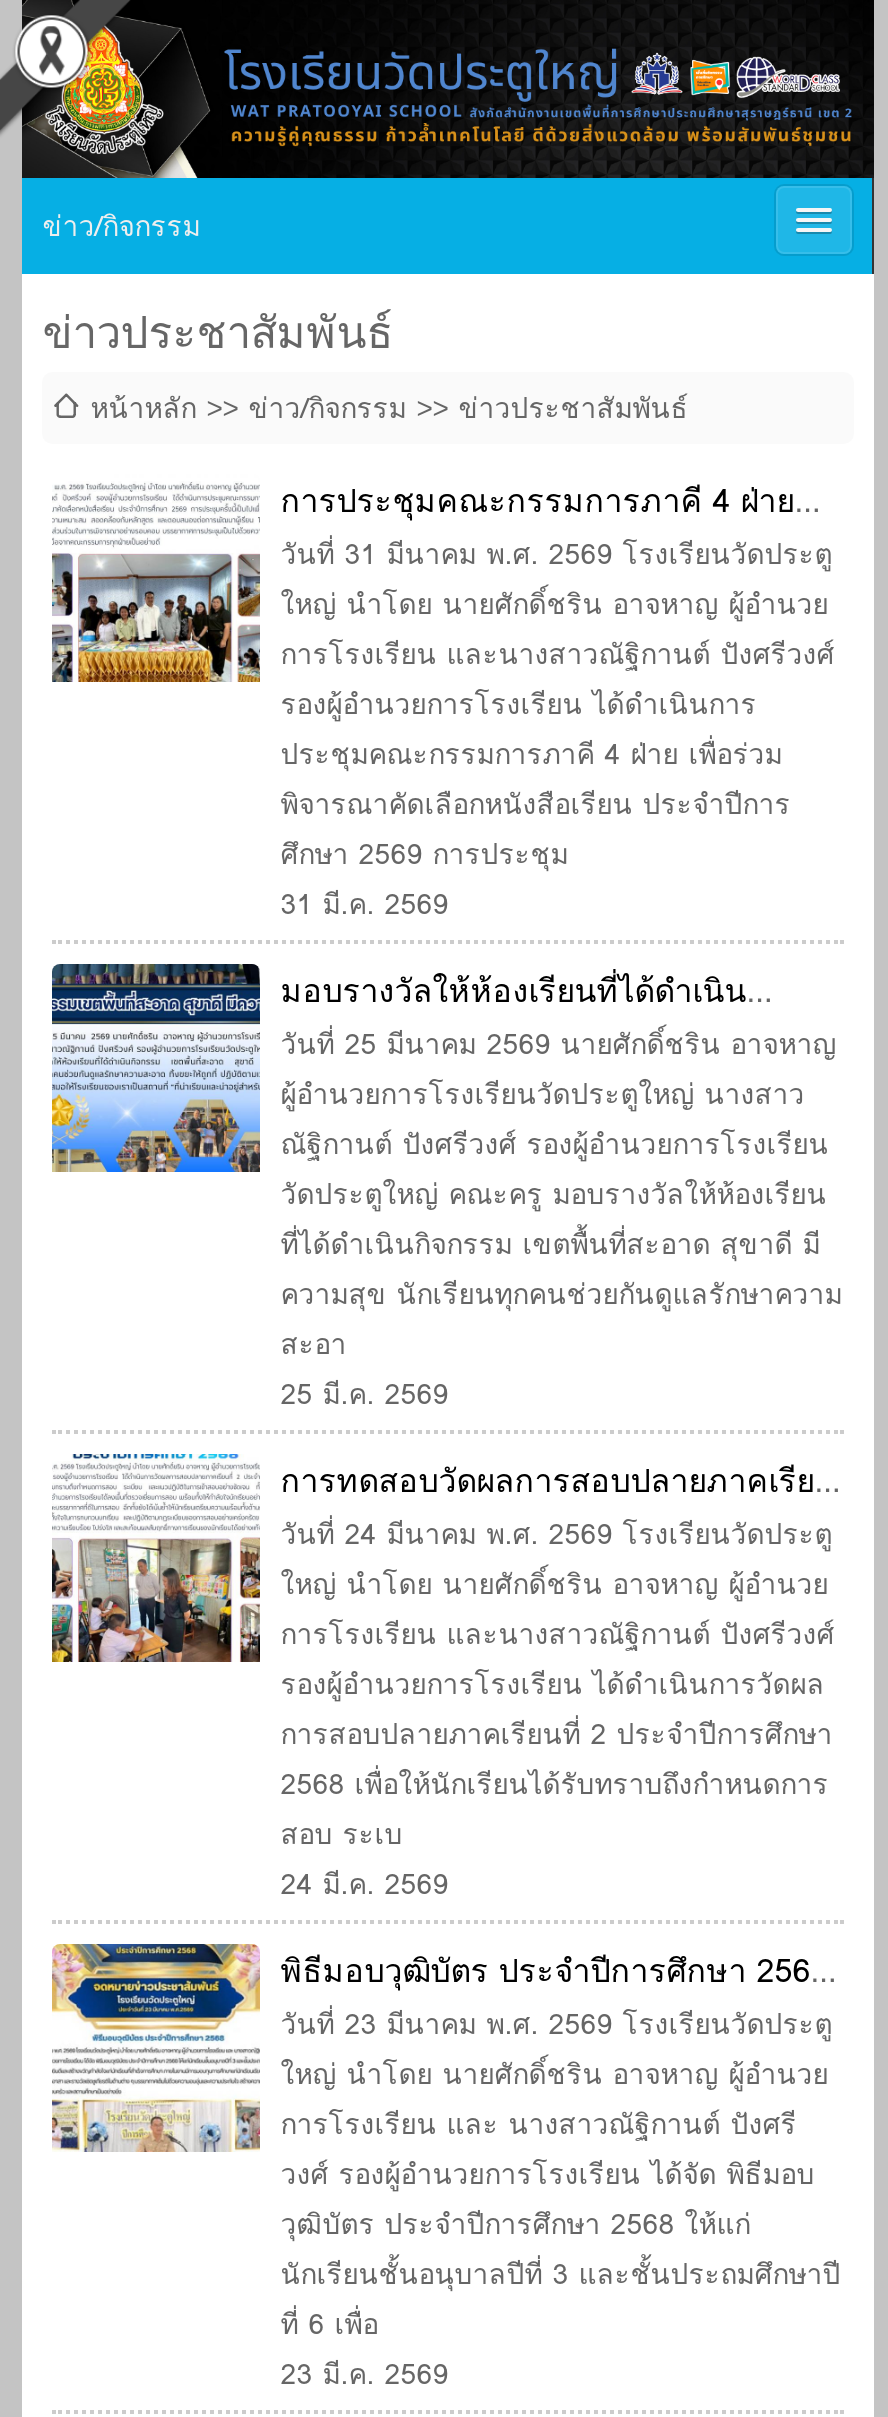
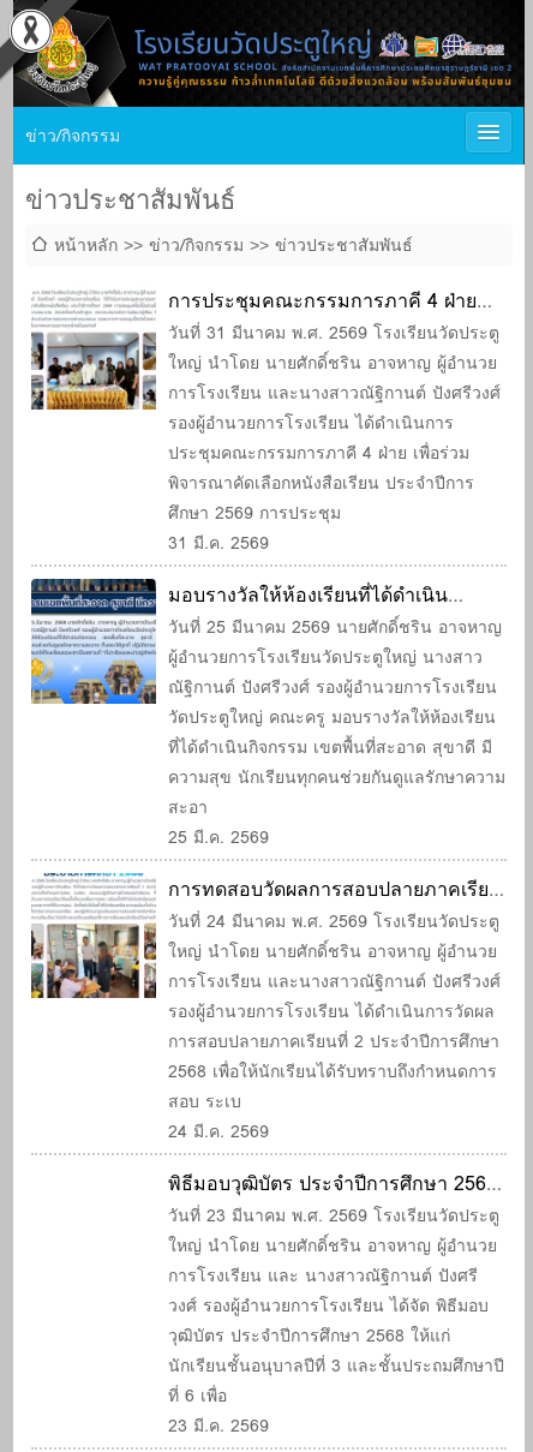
[50,1942,262,2154] [image] -> none

